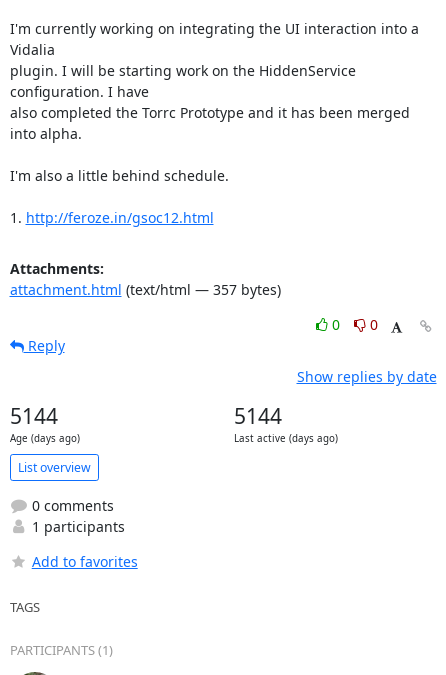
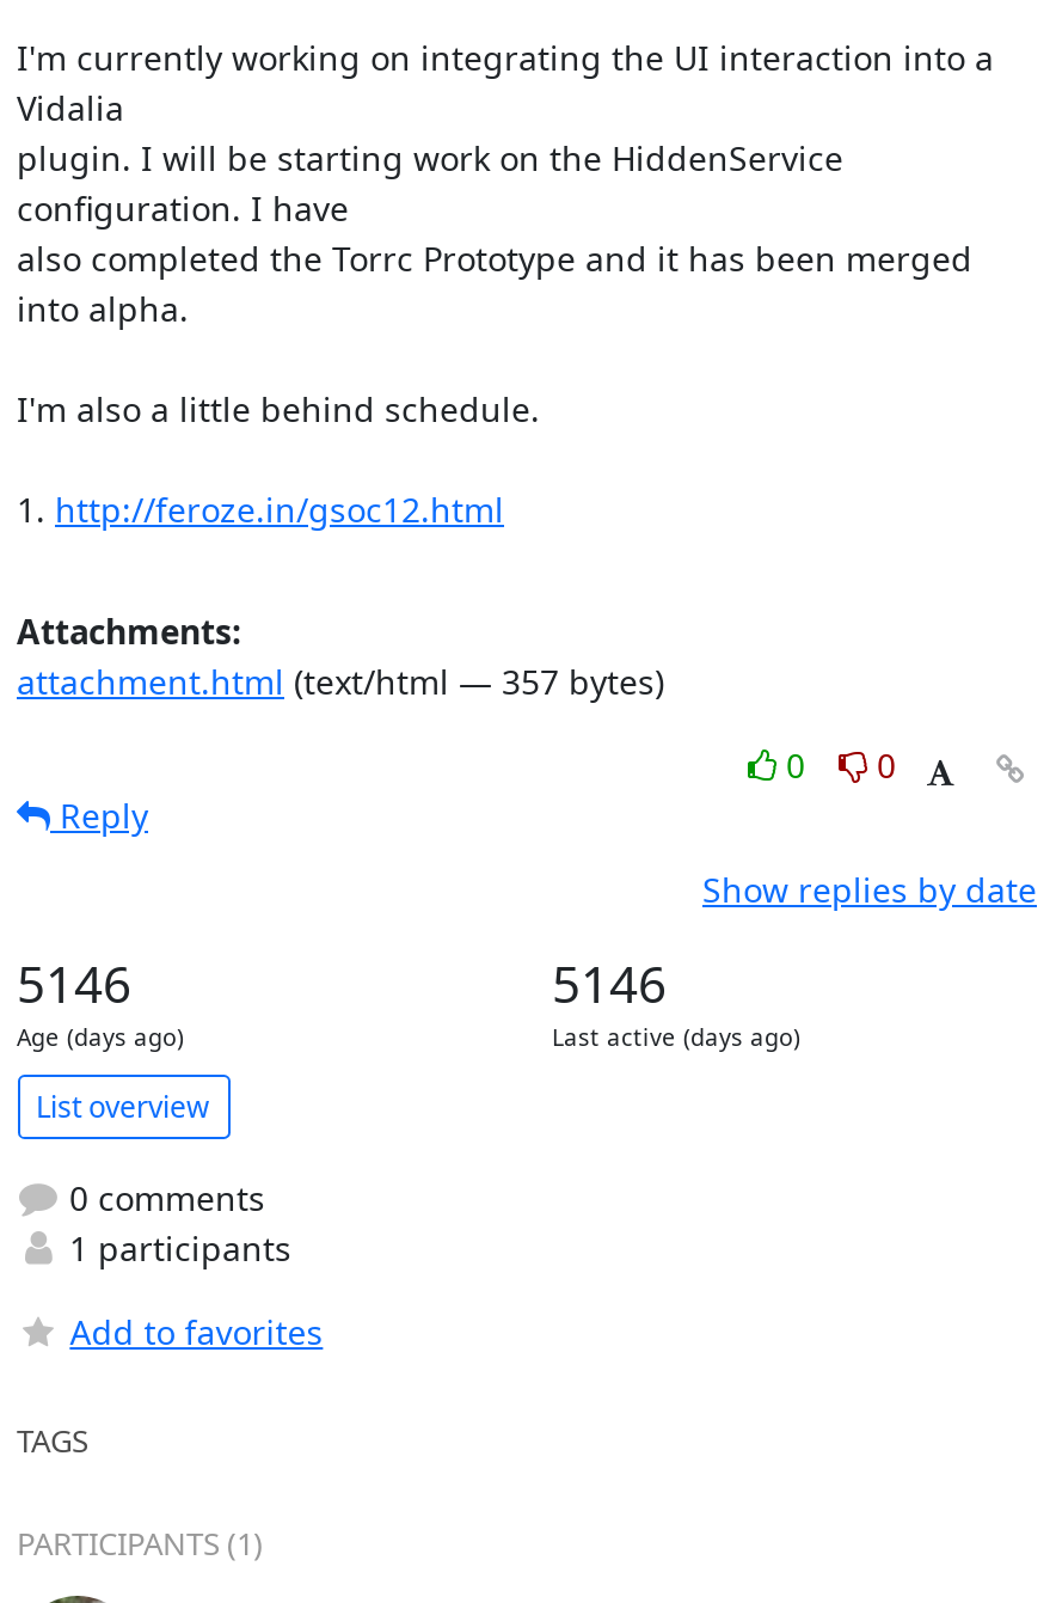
[9,402,57,430] 5144 -> [17,950,131,1017] 5146
[233,402,281,430] 5144 -> [552,950,667,1017] 5146

